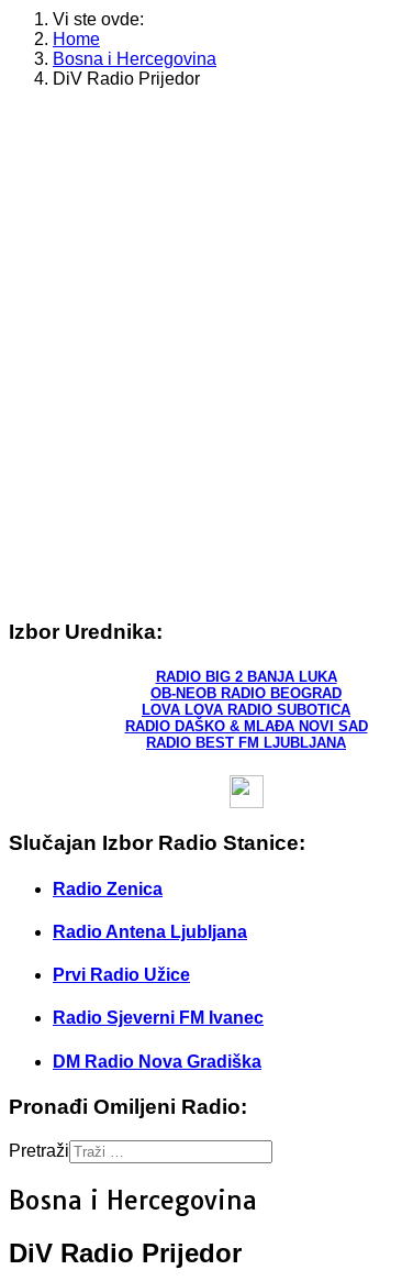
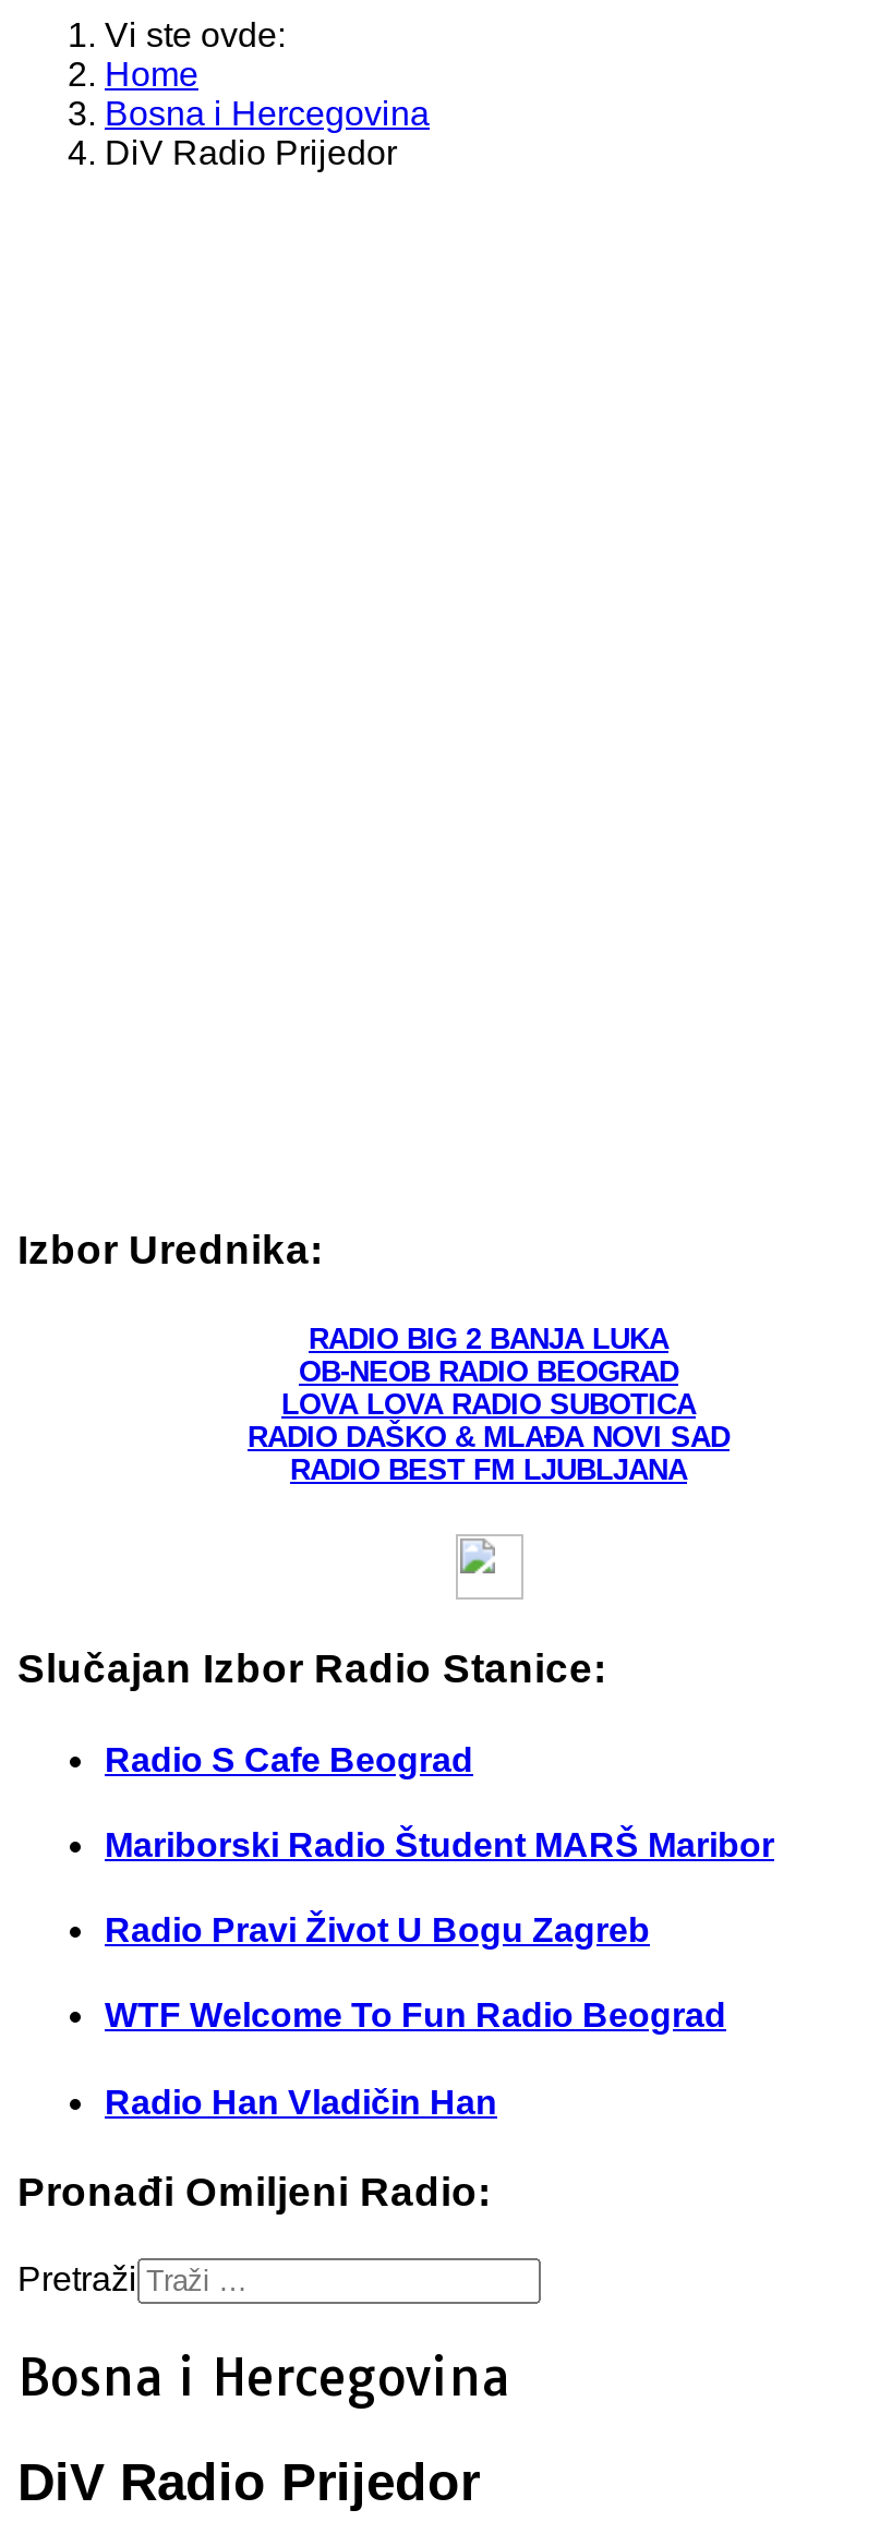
[53,879,163,898] Radio Zenica -> [105,1740,473,1778] Radio S Cafe Beograd
[53,922,247,941] Radio Antena Ljubljana -> [105,1826,774,1863] Mariborski Radio Študent MARŠ Maribor
[53,966,190,984] Prvi Radio Užice -> [105,1912,650,1949] Radio Pravi Život U Bogu Zagreb
[53,1009,264,1027] Radio Sjeverni FM Ivanec -> [105,1997,726,2034] WTF Welcome To Fun Radio Beograd
[53,1052,261,1071] DM Radio Nova Gradiška -> [105,2083,497,2120] Radio Han Vladičin Han

